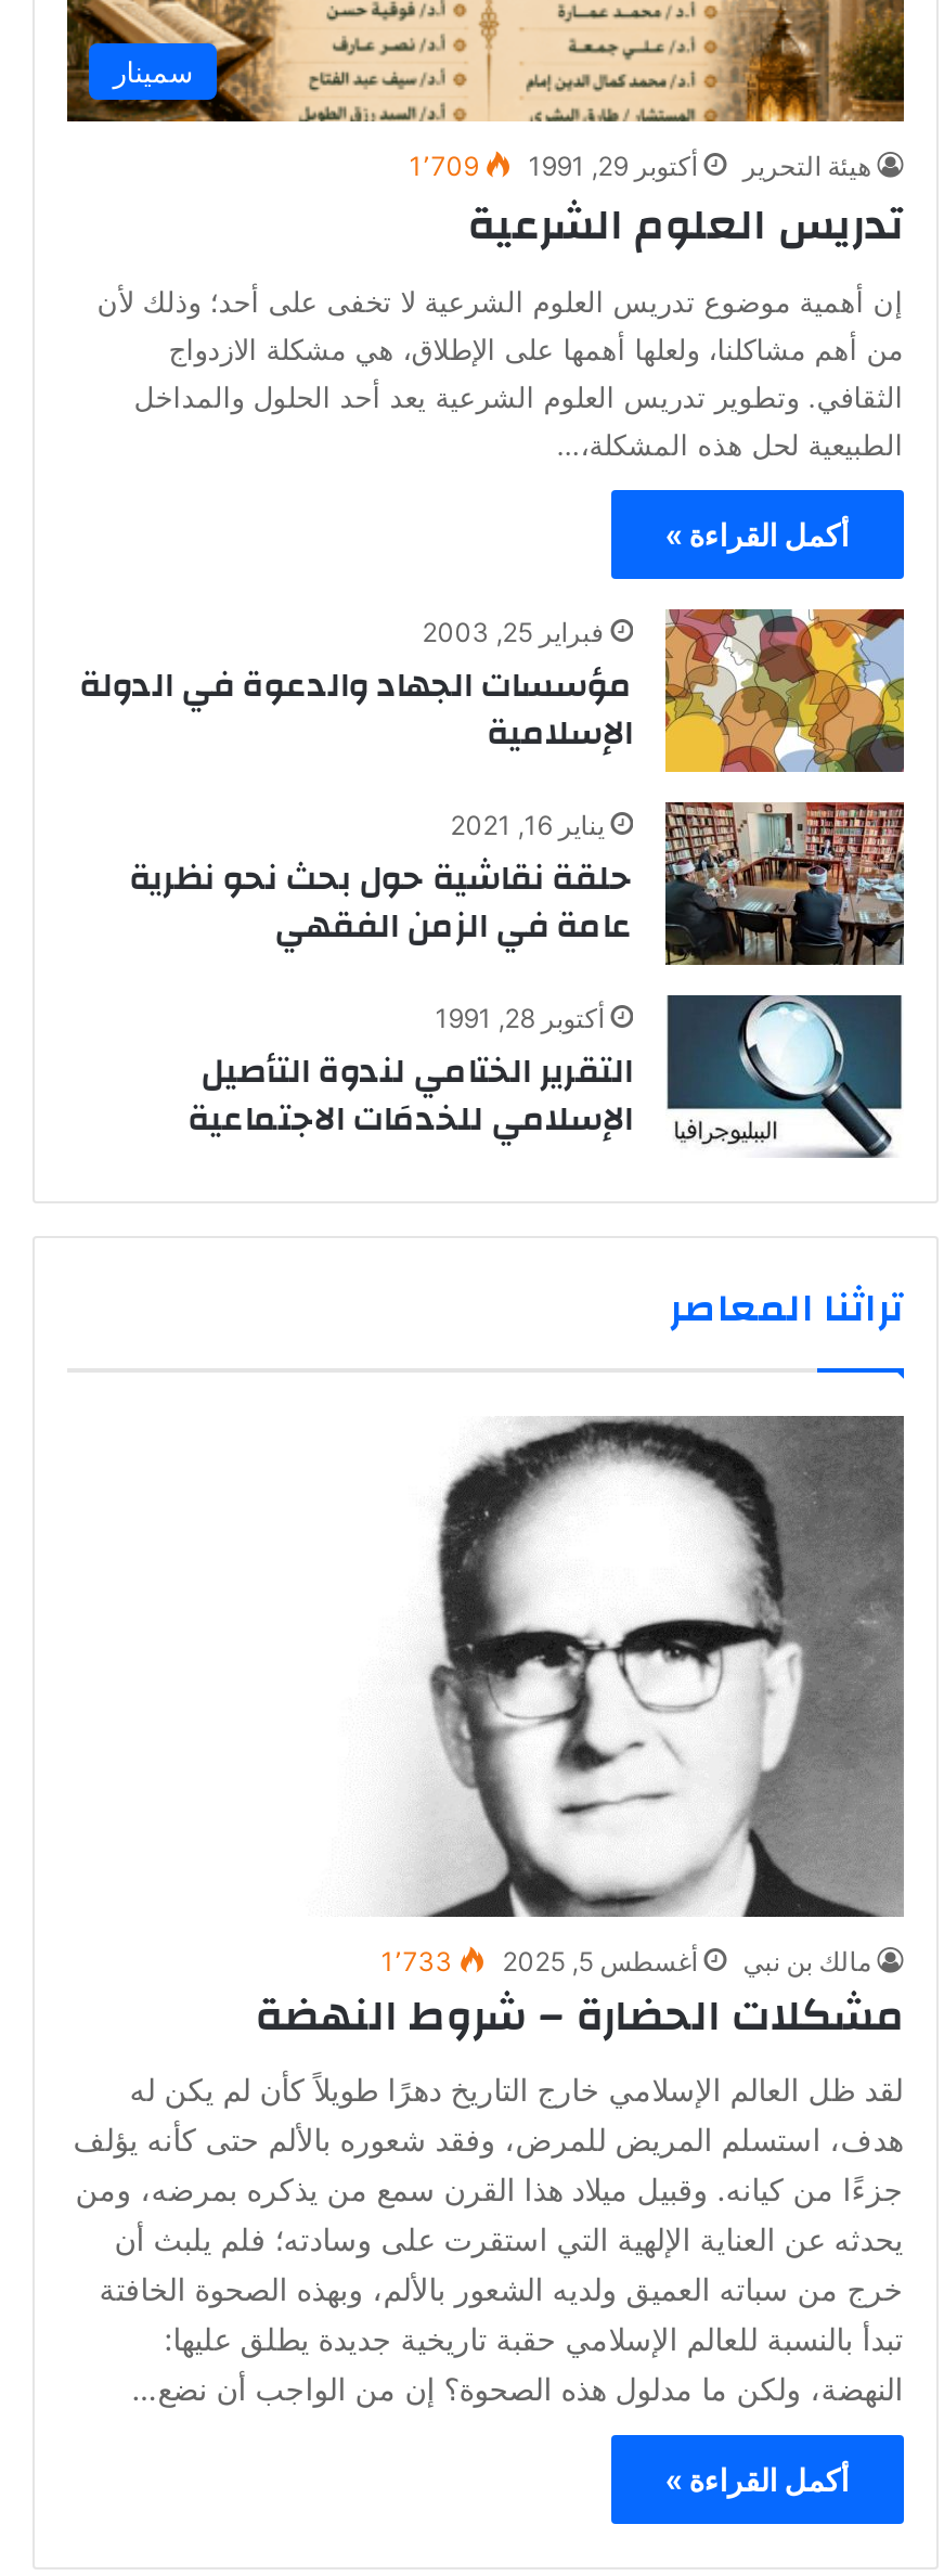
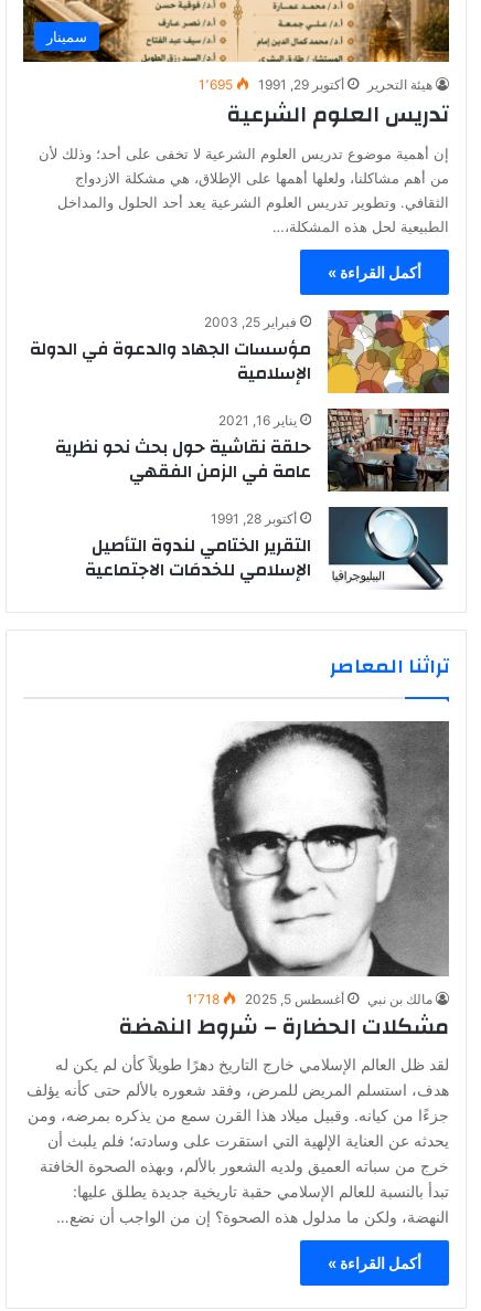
[409,149,478,182] 1٬709 -> [198,76,232,93] 1٬695
[381,1945,452,1978] 1٬733 -> [186,991,219,1007] 1٬718

